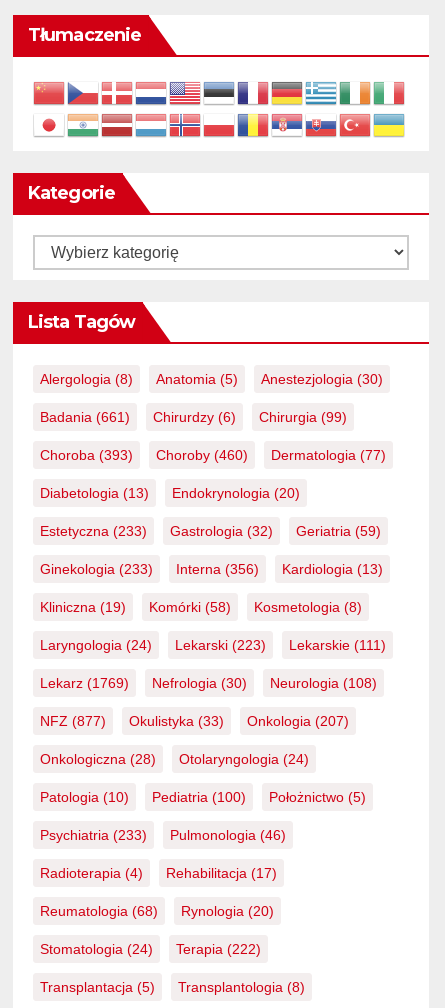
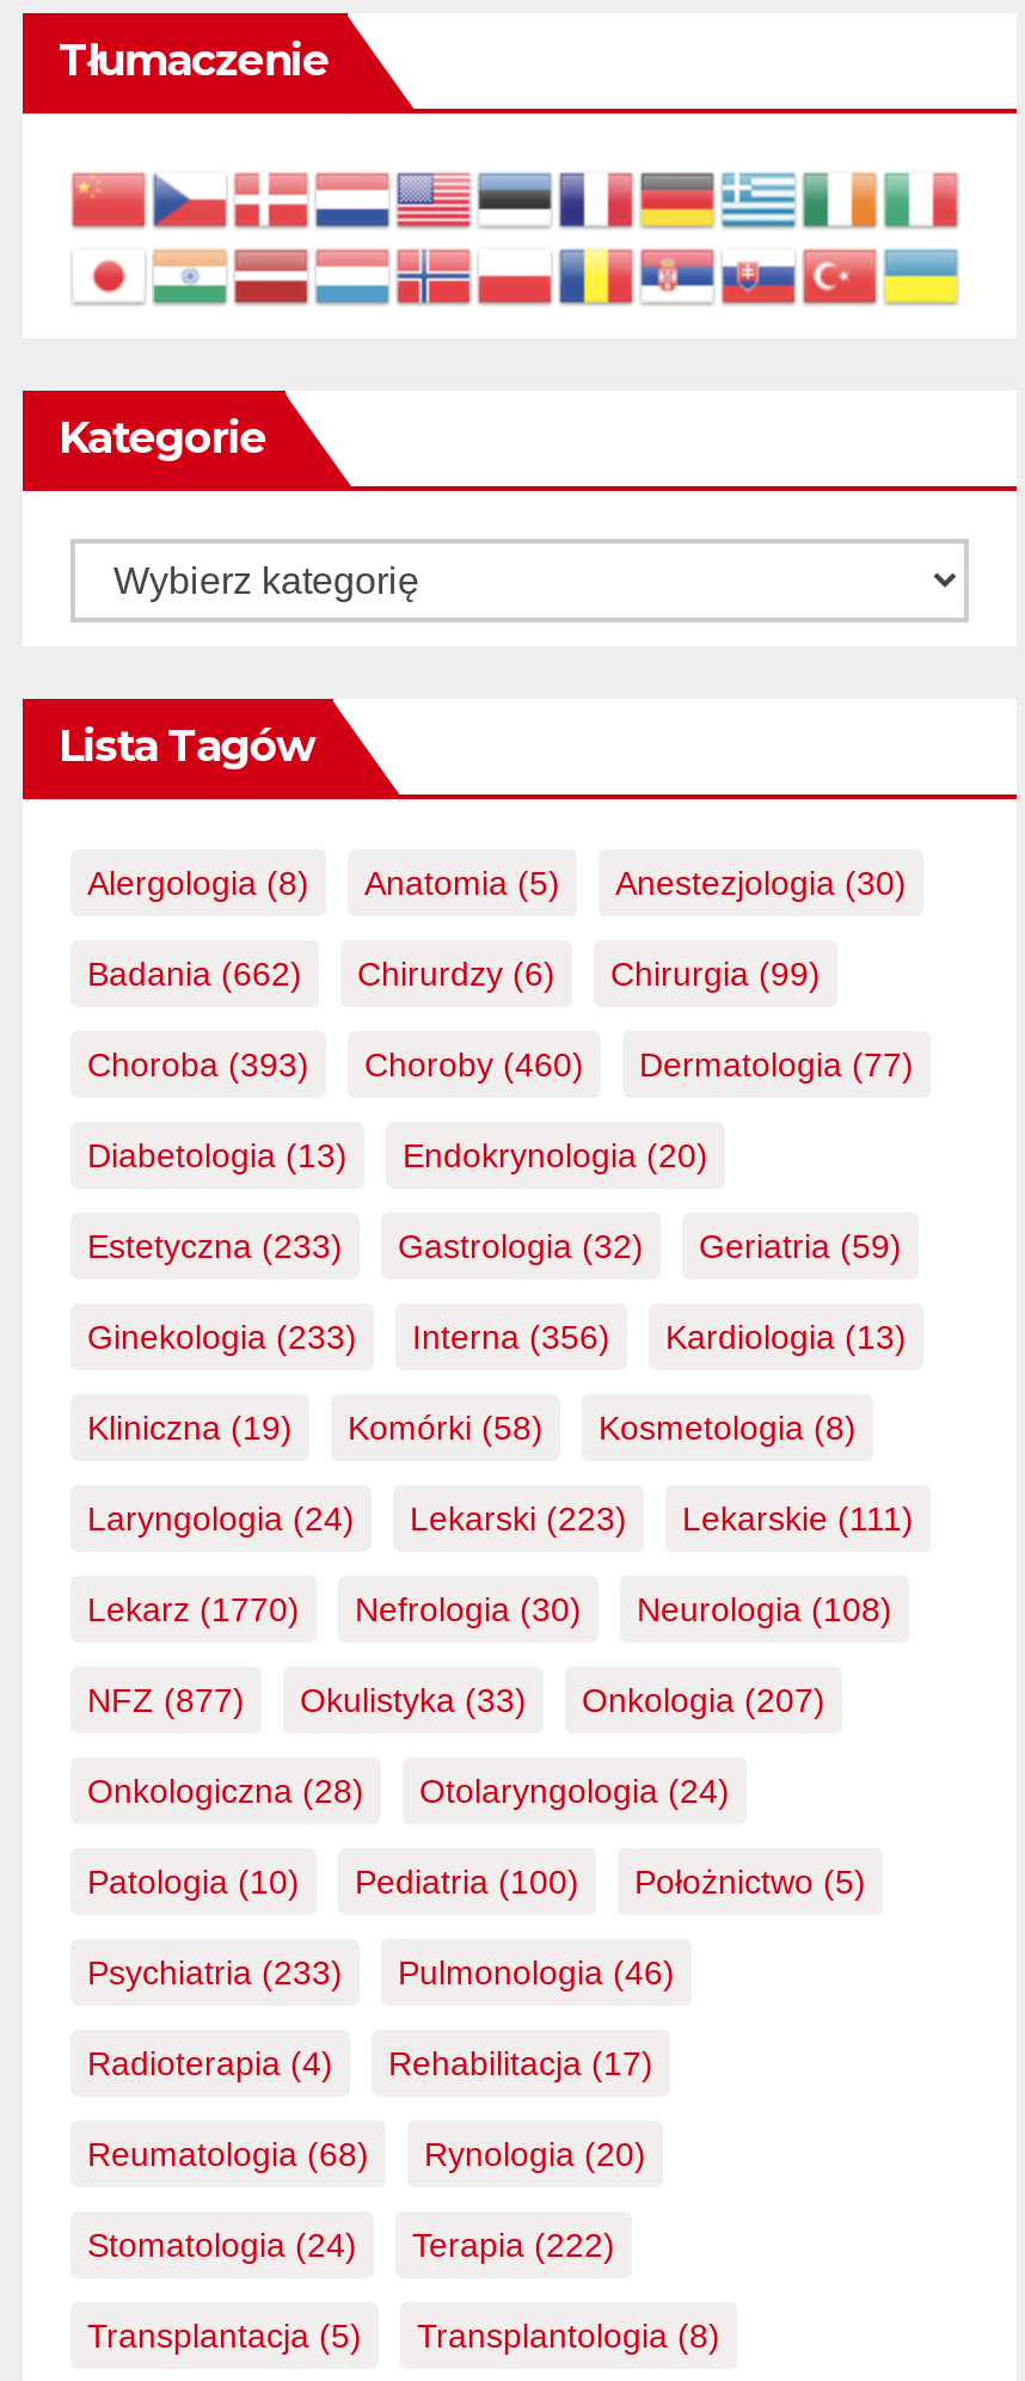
[40,409,347,425] Badania (661) Chirurdzy (6) Chirurgia (99) -> [87,955,821,993] Badania (662) Chirurdzy (6) Chirurgia (99)
[40,675,377,691] Lekarz (1769) Nefrologia (30) Neurologia (108) -> [87,1590,892,1628] Lekarz (1770) Nefrologia (30) Neurologia (108)

